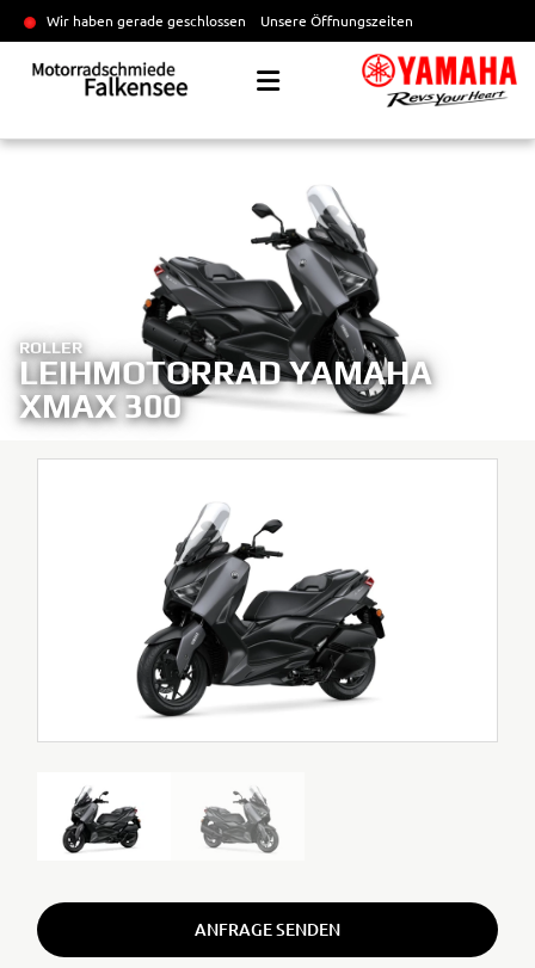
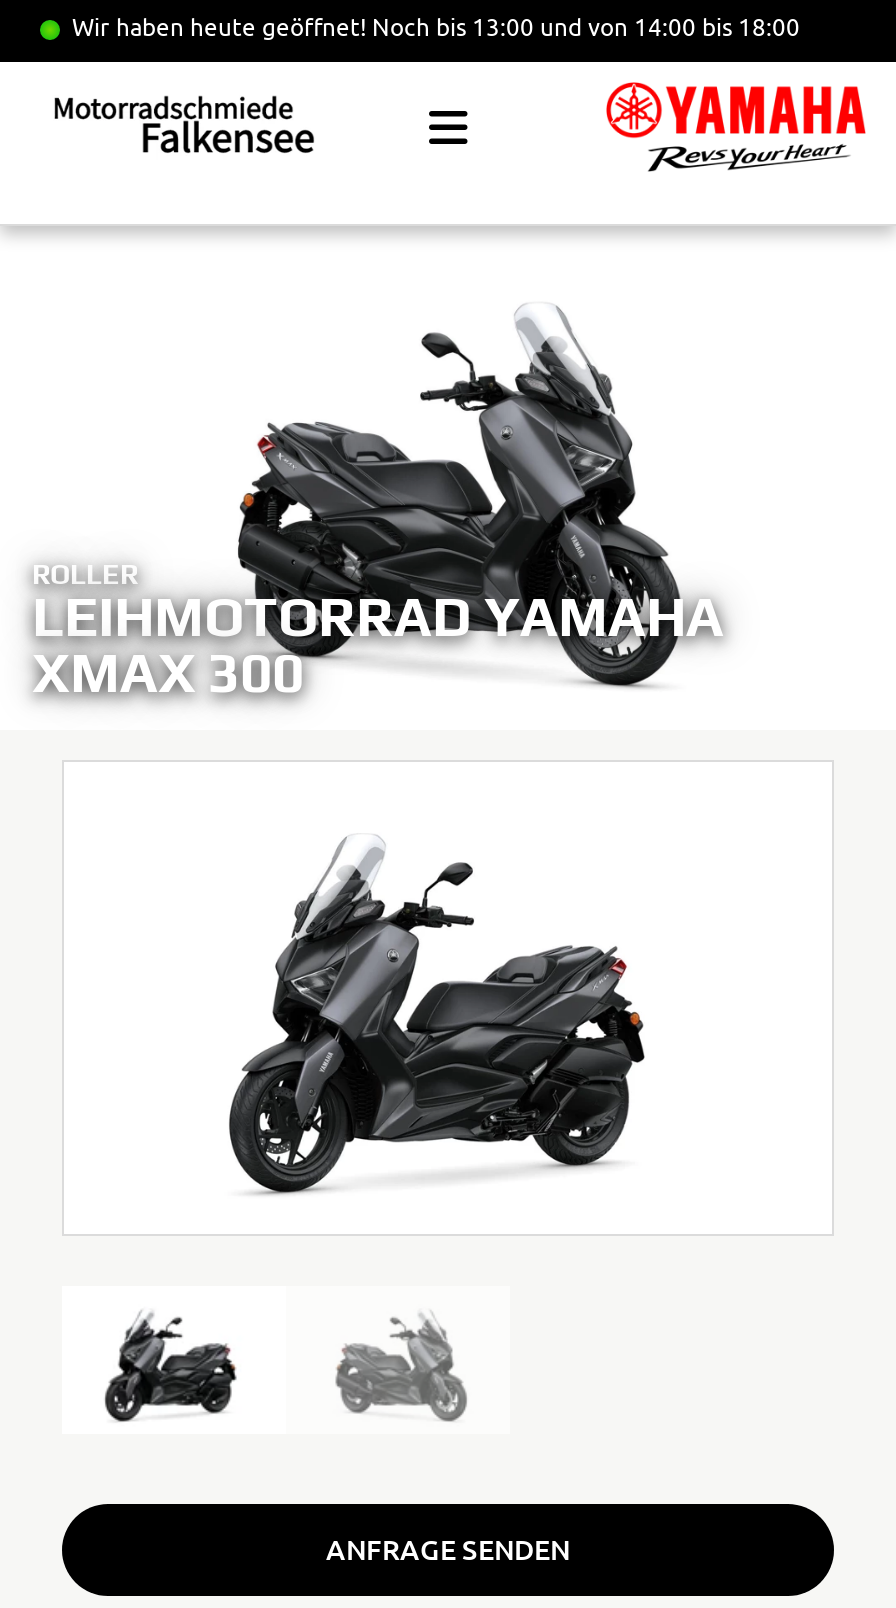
[43,11,413,30] Wir haben gerade geschlossen Unsere Öffnungszeiten -> [72,10,800,42] Wir haben heute geöffnet! Noch bis 13:00 und von 14:00 bis 18:00

